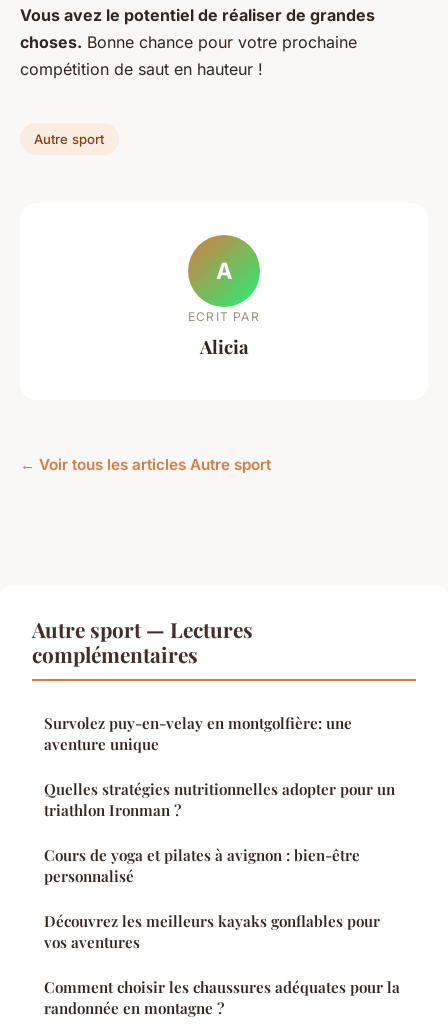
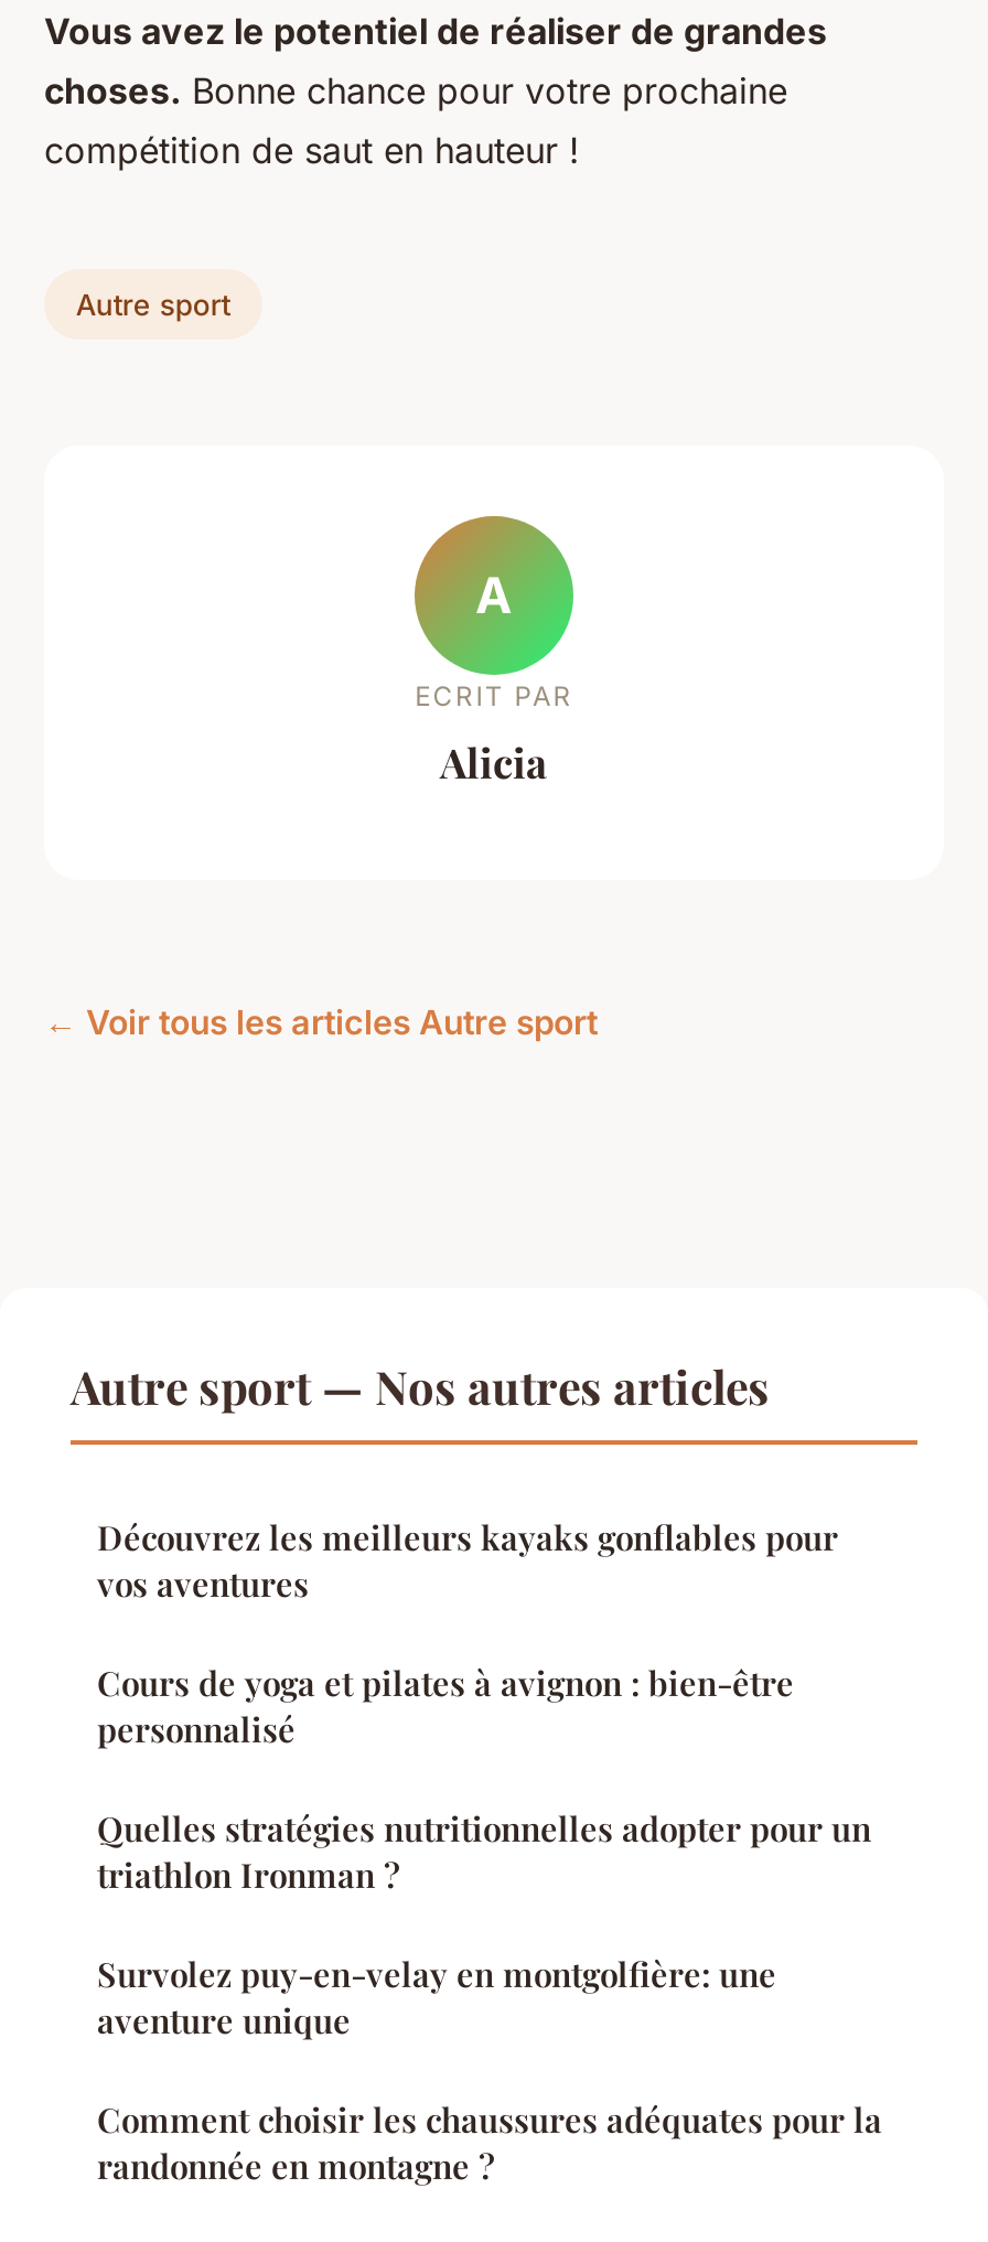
[32,615,253,668] Autre sport — Lectures | complémentaires -> [71,1355,770,1416] Autre sport — Nos autres articles
moved [44,713,352,754] -> [97,1952,776,2043]: Survolez puy-en-velay en montgolfière: une | aventure unique
moved [44,779,395,952] -> [97,1516,871,1897]: Quelles stratégies nutritionnelles adopter pour un | triathlon Ironman ? | Cours de yoga et pilates à avignon : bien-être | personnalisé | Découvrez les meilleurs kayaks gonflables pour | vos aventures

